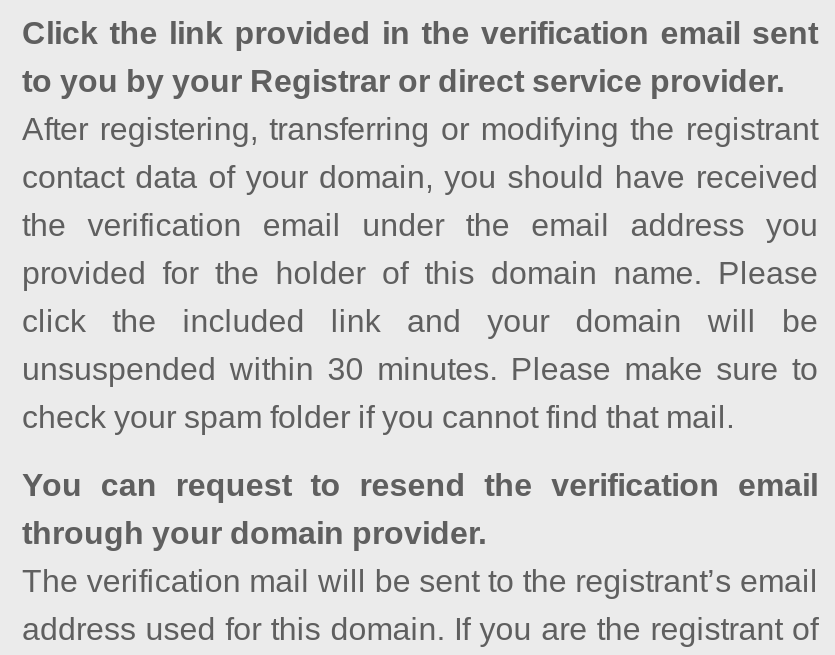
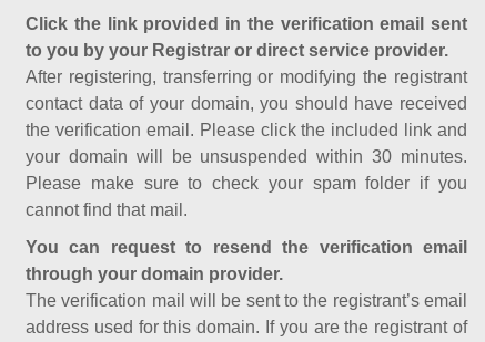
[22,208,818,434] the verification email under the email address you | provided for the holder of this domain name. Please | click the included link and your domain will be | unsuspended within 30 minutes. Please make sure to | check your spam folder if you cannot find that mail. -> [26,121,467,219] the verification email. Please click the included link and | your domain will be unsuspended within 30 minutes. | Please make sure to check your spam folder if you | cannot find that mail.

